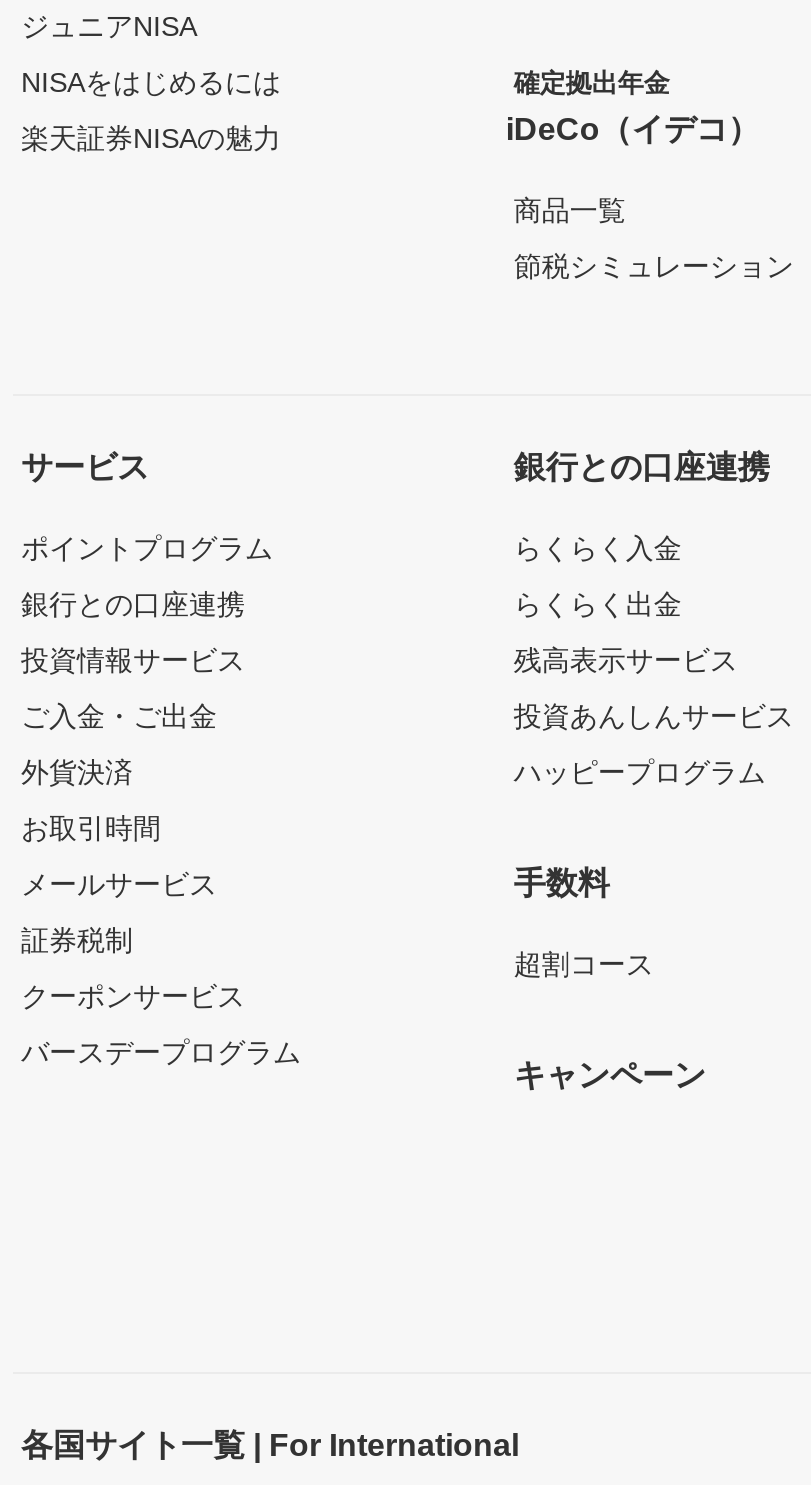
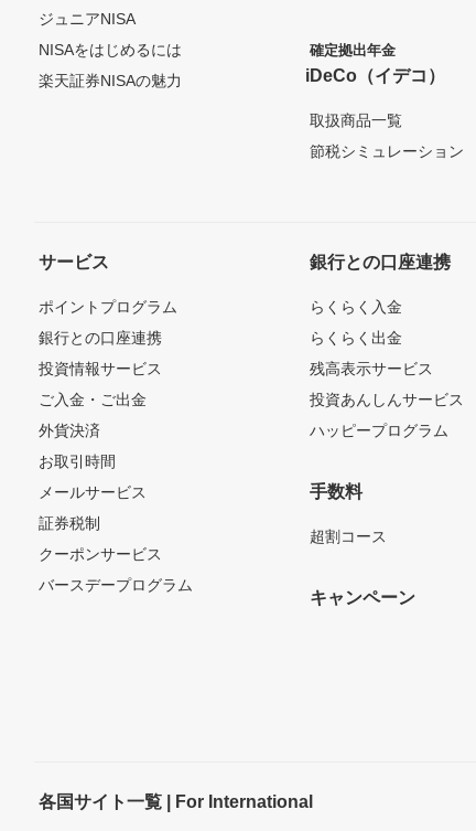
[514,195,626,227] 商品一覧 -> [310,112,403,130] 取扱商品一覧

